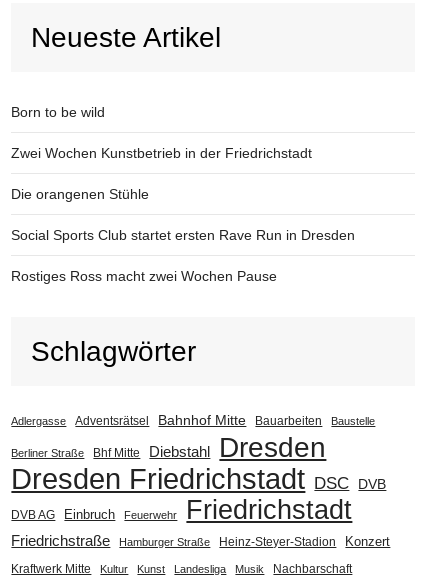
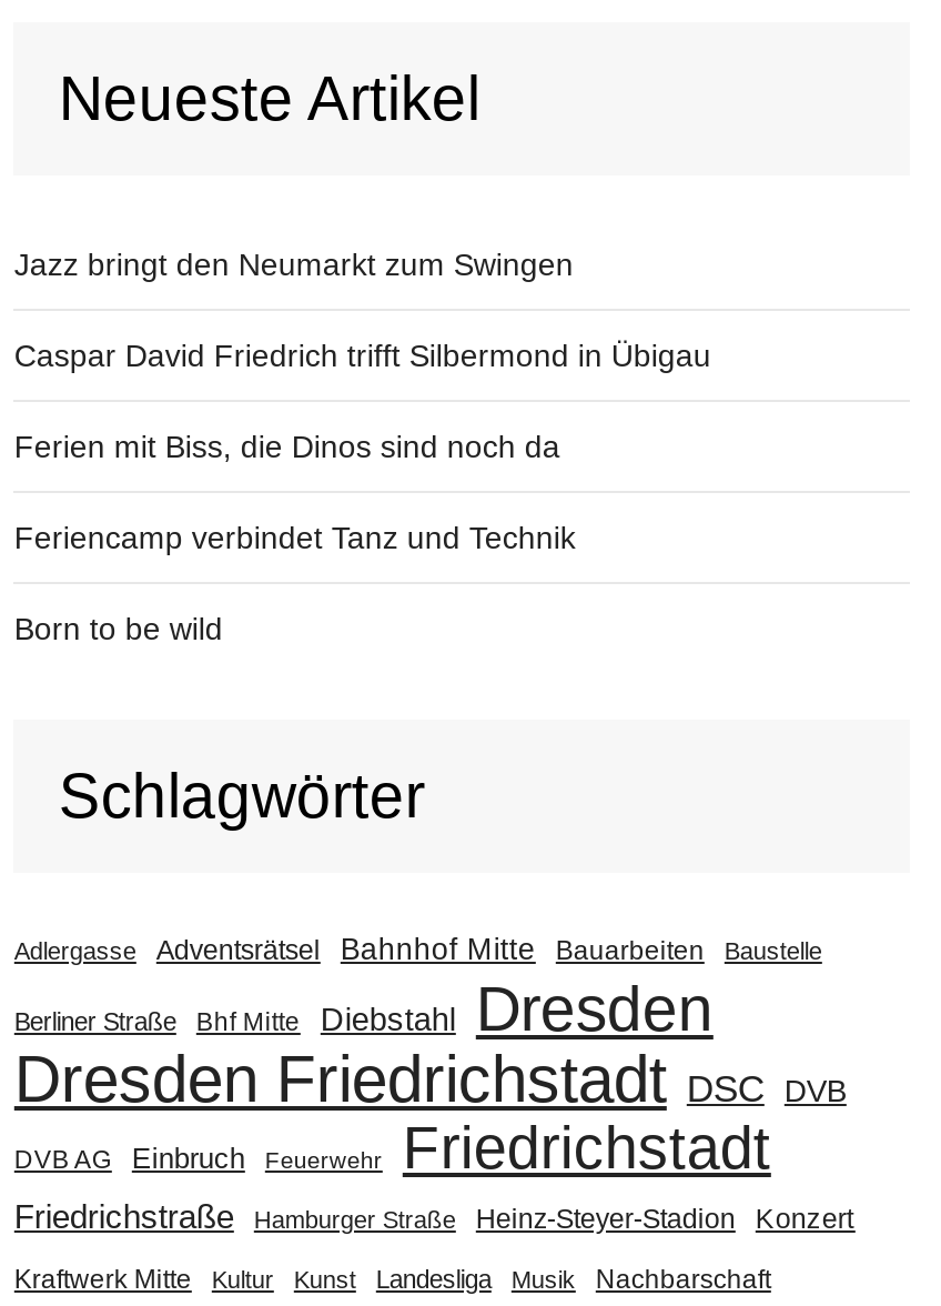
none -> [14,248,711,556] Jazz bringt den Neumarkt zum Swingen | Caspar David Friedrich trifft Silbermond in Übigau | Ferien mit Biss, die Dinos sind noch da | Feriencamp verbindet Tanz und Technik
moved [11,104,105,120] -> [14,612,223,647]: Born to be wild
[11,145,355,284] Zwei Wochen Kunstbetrieb in der Friedrichstadt | Die orangenen Stühle | Social Sports Club startet ersten Rave Run in Dresden | Rostiges Ross macht zwei Wochen Pause -> none

